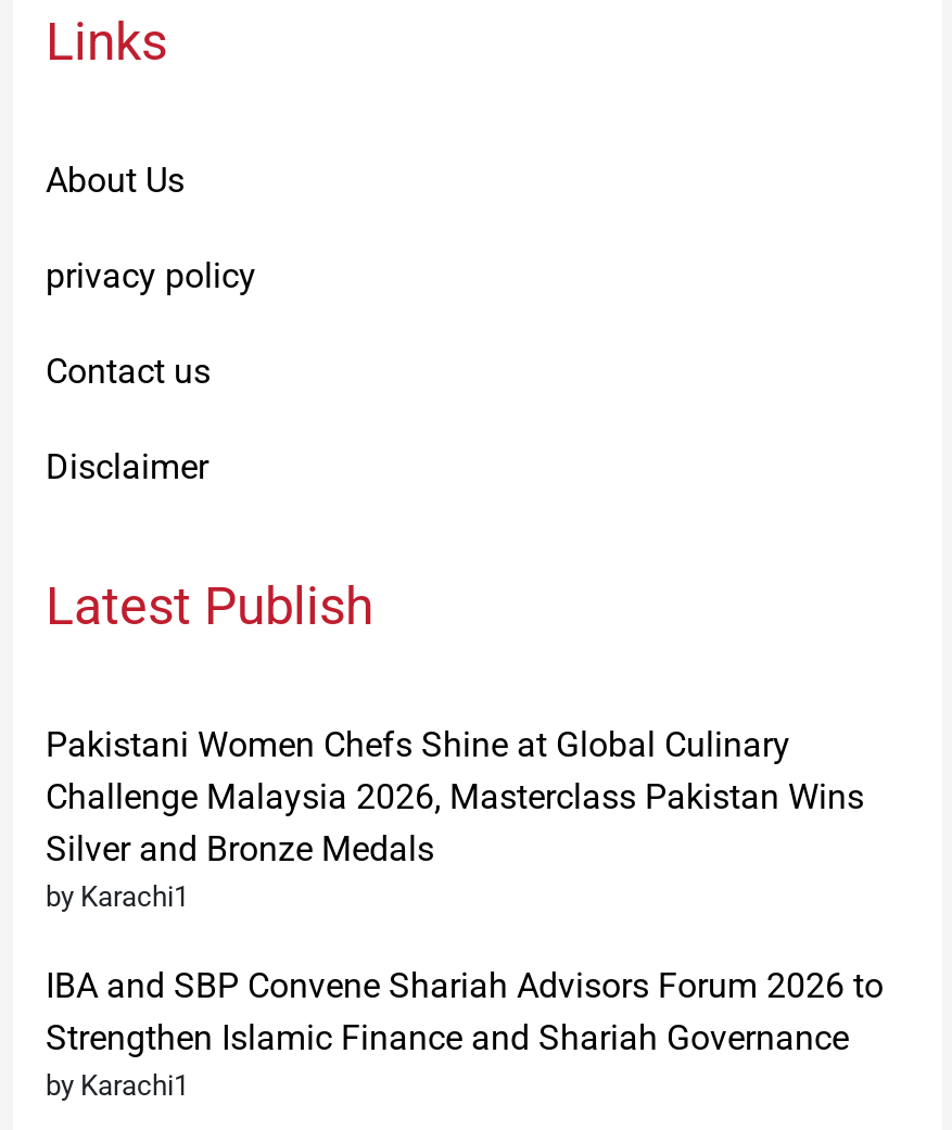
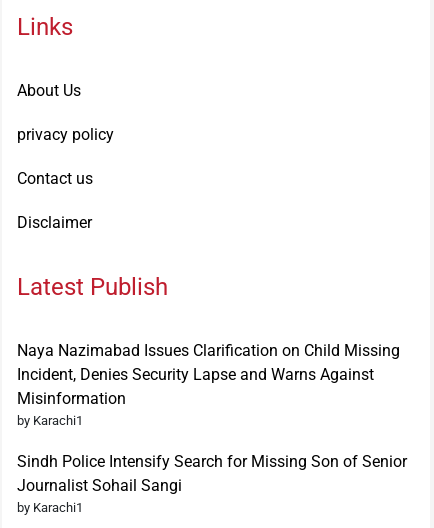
[46,724,864,870] Pakistani Women Chefs Shine at Global Culinary | Challenge Malaysia 2026, Masterclass Pakistan Wins | Silver and Bronze Medals -> [17,341,400,408] Naya Nazimabad Issues Clarification on Child Missing | Incident, Denies Security Lapse and Warns Against | Misinformation
[46,965,884,1059] IBA and SBP Convene Shariah Advisors Forum 2026 to | Strengthen Islamic Finance and Shariah Governance -> [17,452,407,495] Sindh Police Intensify Search for Missing Son of Senior | Journalist Sohail Sangi

